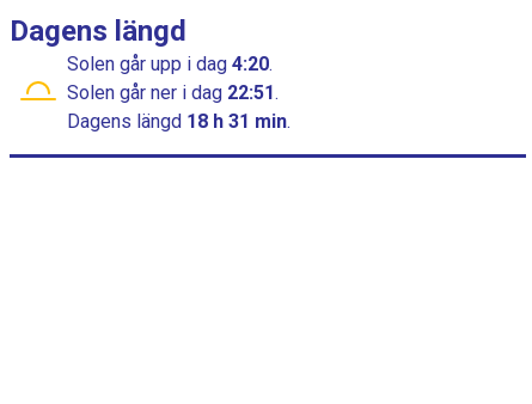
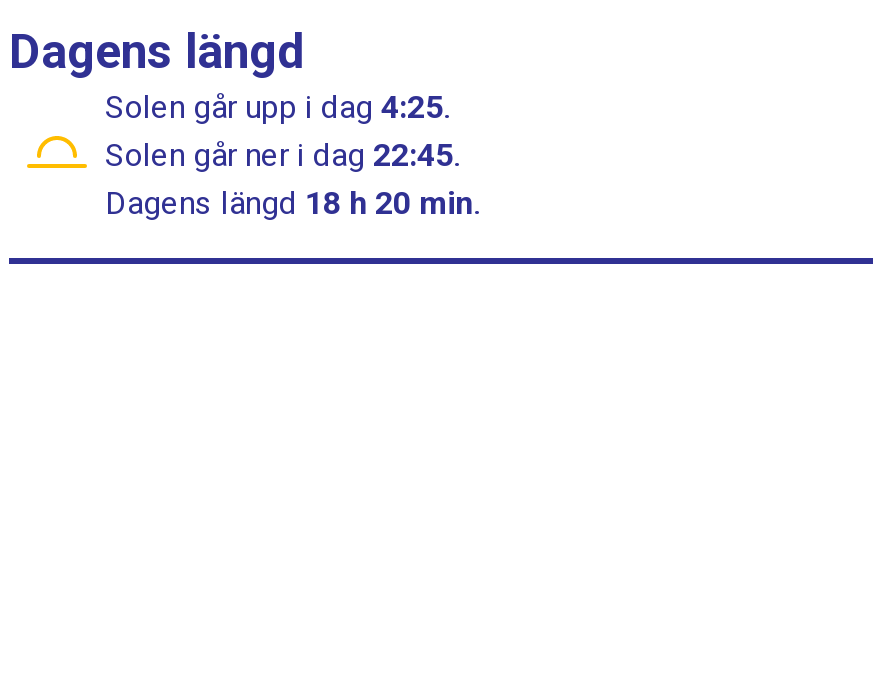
[67,53,277,75] Solen går upp i dag 4:20. -> [105,88,457,126] Solen går upp i dag 4:25.
[67,81,283,104] Solen går ner i dag 22:51. -> [105,136,467,174] Solen går ner i dag 22:45.
[67,110,291,133] Dagens längd 18 h 31 min. -> [105,184,479,222] Dagens längd 18 h 20 min.

